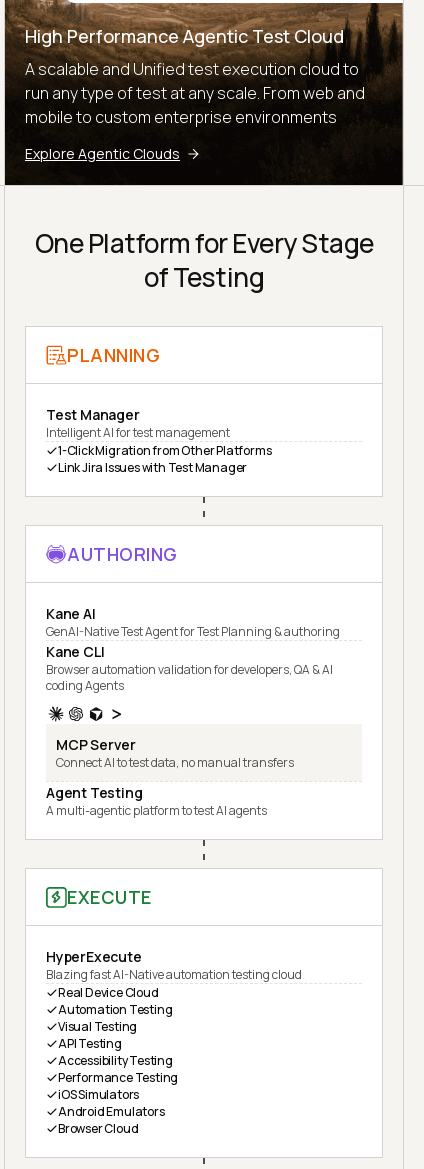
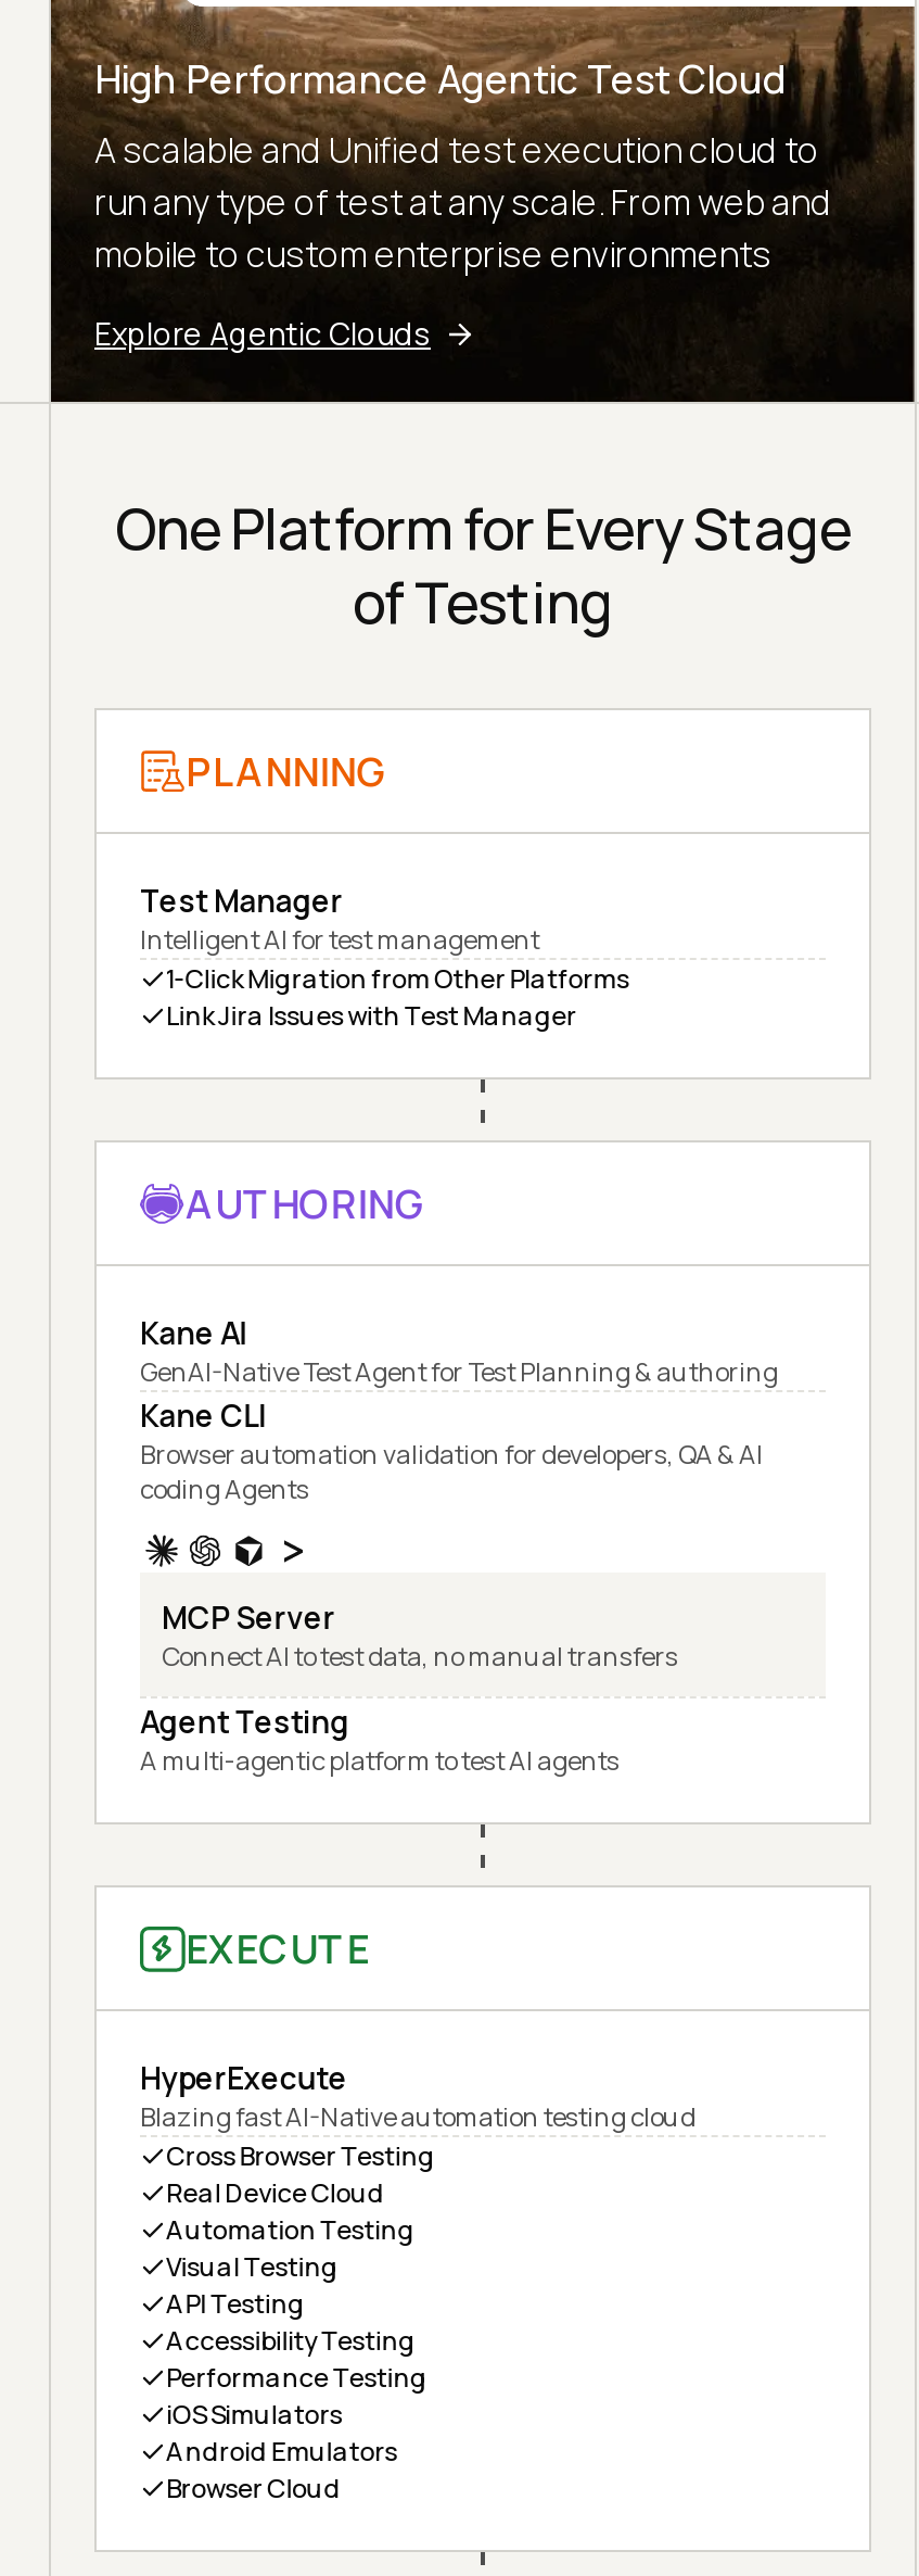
none -> [166,2138,435,2175] Cross Browser Testing

